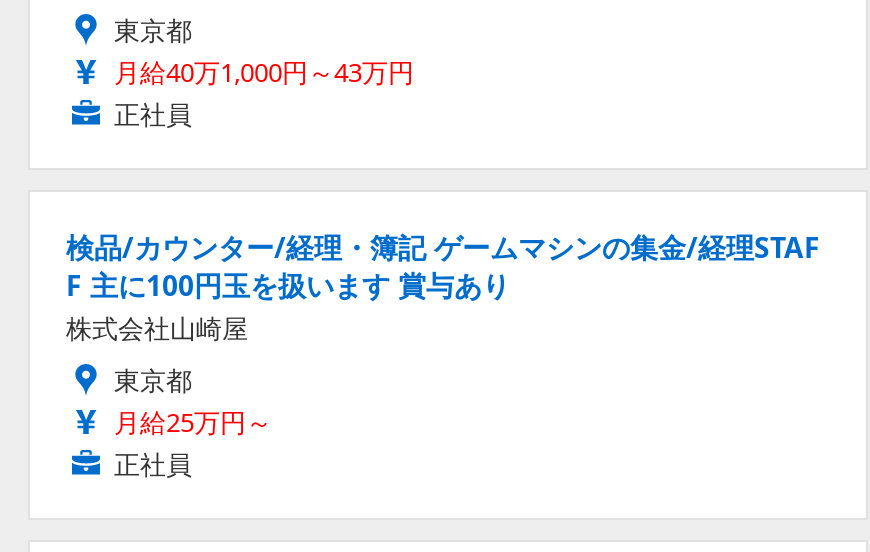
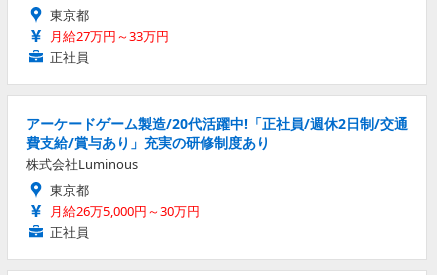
[114,54,414,90] 月給40万1,000円～43万円 -> [50,27,169,45] 月給27万円～33万円
[66,228,820,346] 検品/カウンター/経理・簿記 ゲームマシンの集金/経理STAF | F 主に100円玉を扱います 賞与あり | 株式会社山崎屋 -> [26,114,408,173] アーケードゲーム製造/20代活躍中!「正社員/週休2日制/交通 | 費支給/賞与あり」充実の研修制度あり | 株式会社Luminous
[114,404,272,440] 月給25万円～ -> [50,202,200,220] 月給26万5,000円～30万円

